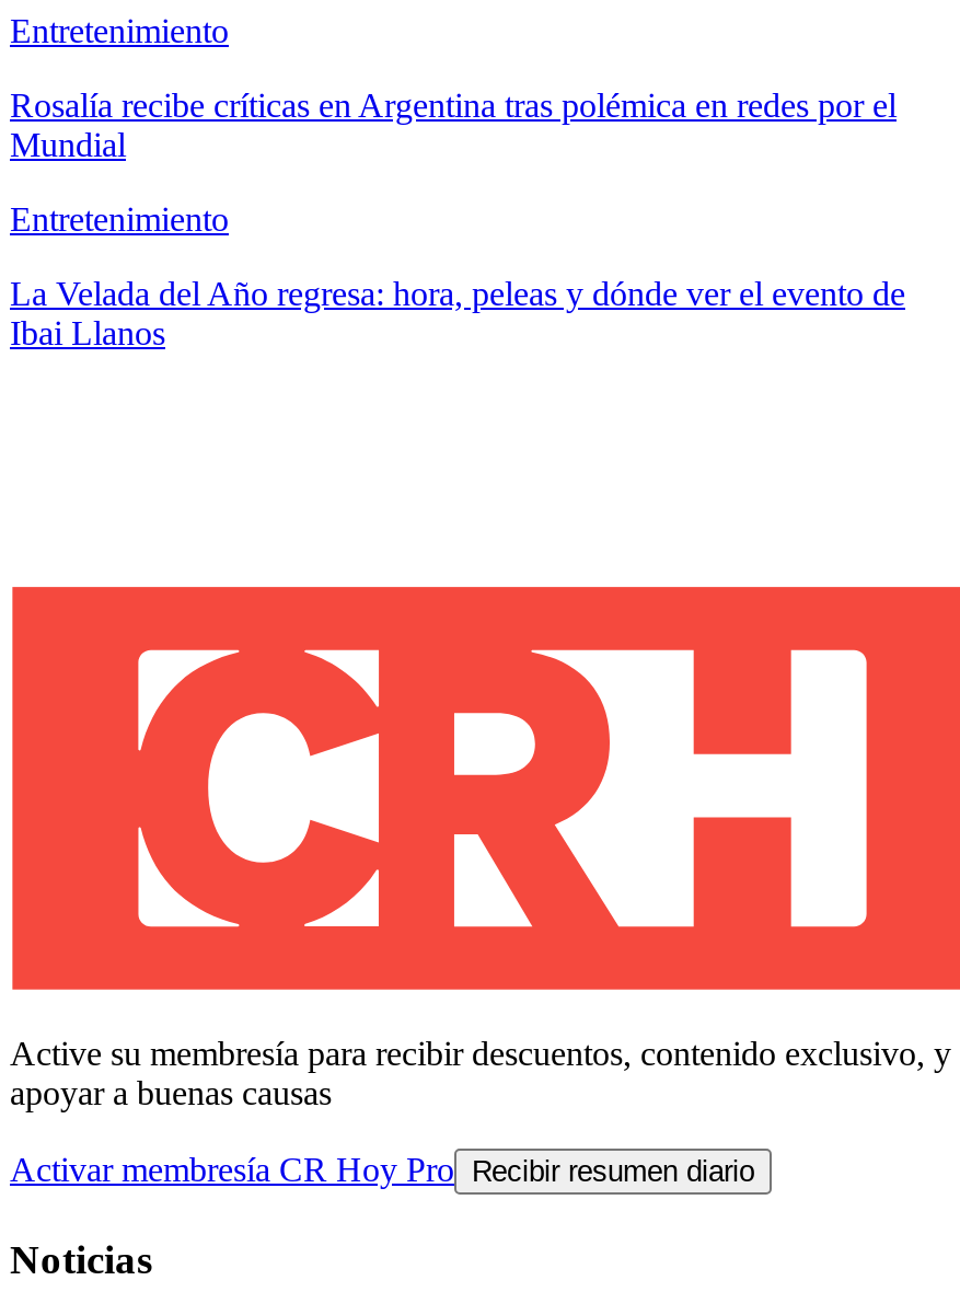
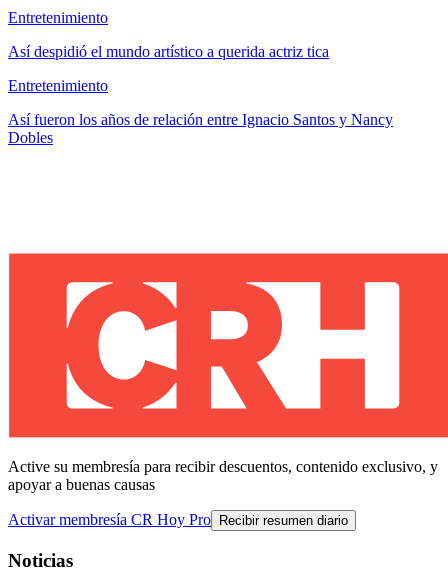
[10,87,897,163] Rosalía recibe críticas en Argentina tras polémica en redes por el | Mundial -> [8,43,329,60] Así despidió el mundo artístico a querida actriz tica
[10,275,905,352] La Velada del Año regresa: hora, peleas y dónde ver el evento de | Ibai Llanos -> [8,111,393,146] Así fueron los años de relación entre Ignacio Santos y Nancy | Dobles

